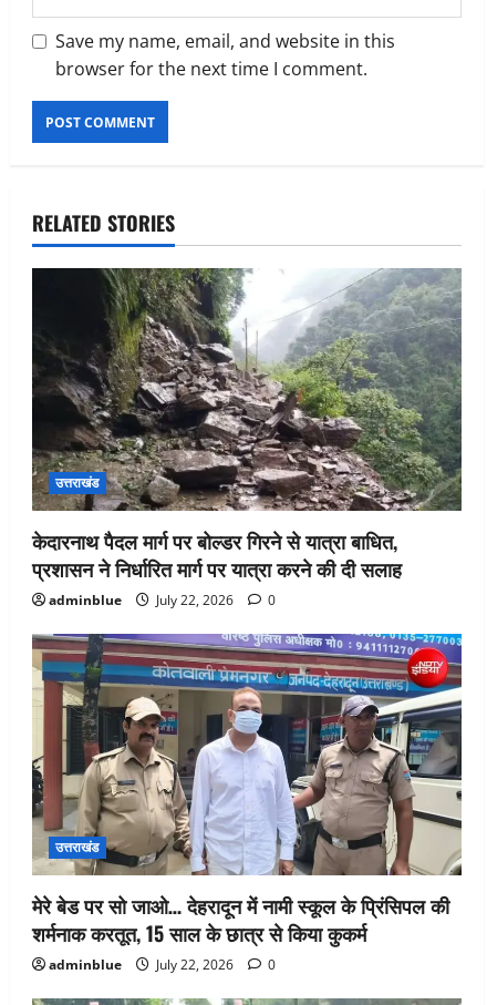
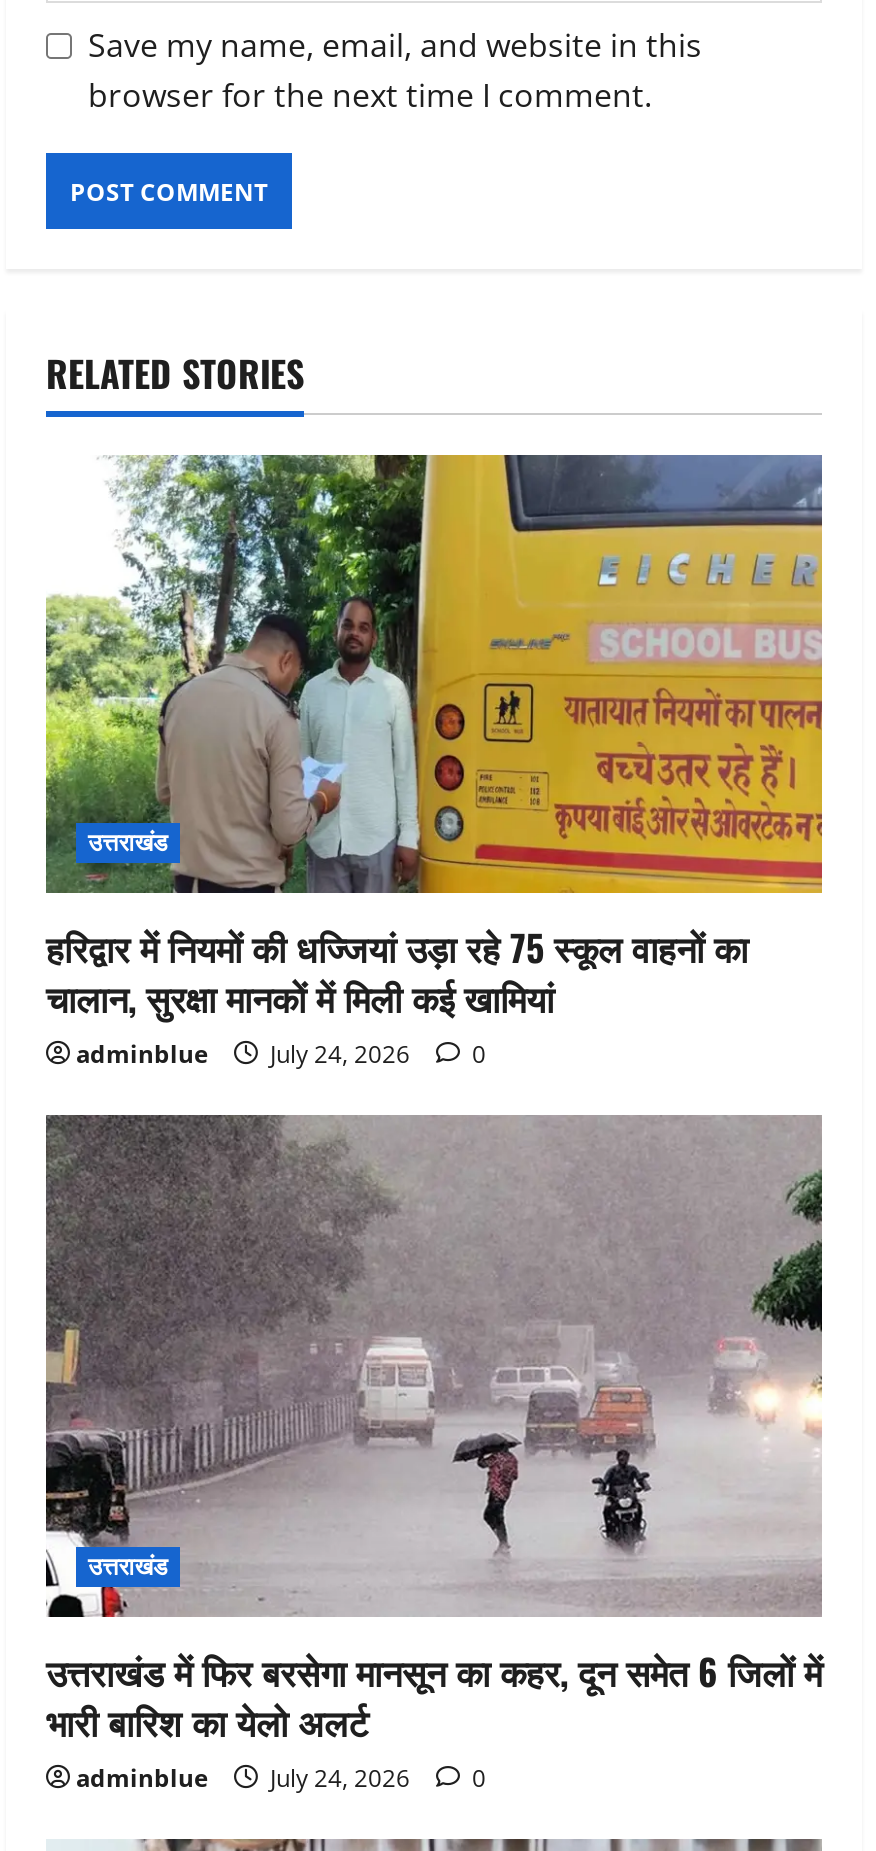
[31,267,463,582] [image] | केदारनाथ पैदल मार्ग पर बोल्डर गिरने से यात्रा बाधित, | प्रशासन ने निर्धारित मार्ग पर यात्रा करने की दी सलाह -> [44,453,824,1022] [image] | हरिद्वार में नियमों की धज्जियां उड़ा रहे 75 स्कूल वाहनों का | चालान, सुरक्षा मानकों में मिली कई खामियां
[49,590,276,609] adminblue July 22, 2026 0 -> [76,1036,486,1070] adminblue July 24, 2026 0
[32,633,463,947] [image] | मेरे बेड पर सो जाओ… देहरादून में नामी स्कूल के प्रिंसिपल की | शर्मनाक करतूत, 15 साल के छात्र से किया कुकर्म -> [44,1113,822,1747] [image] | उत्तराखंड में फिर बरसेगा मानसून का कहर, दून समेत 6 जिलों में | भारी बारिश का येलो अलर्ट
[49,955,276,974] adminblue July 22, 2026 0 -> [76,1761,486,1795] adminblue July 24, 2026 0

